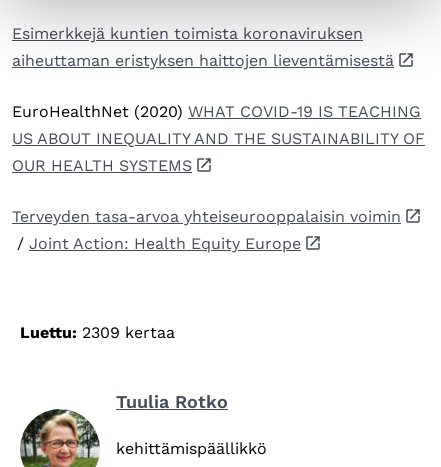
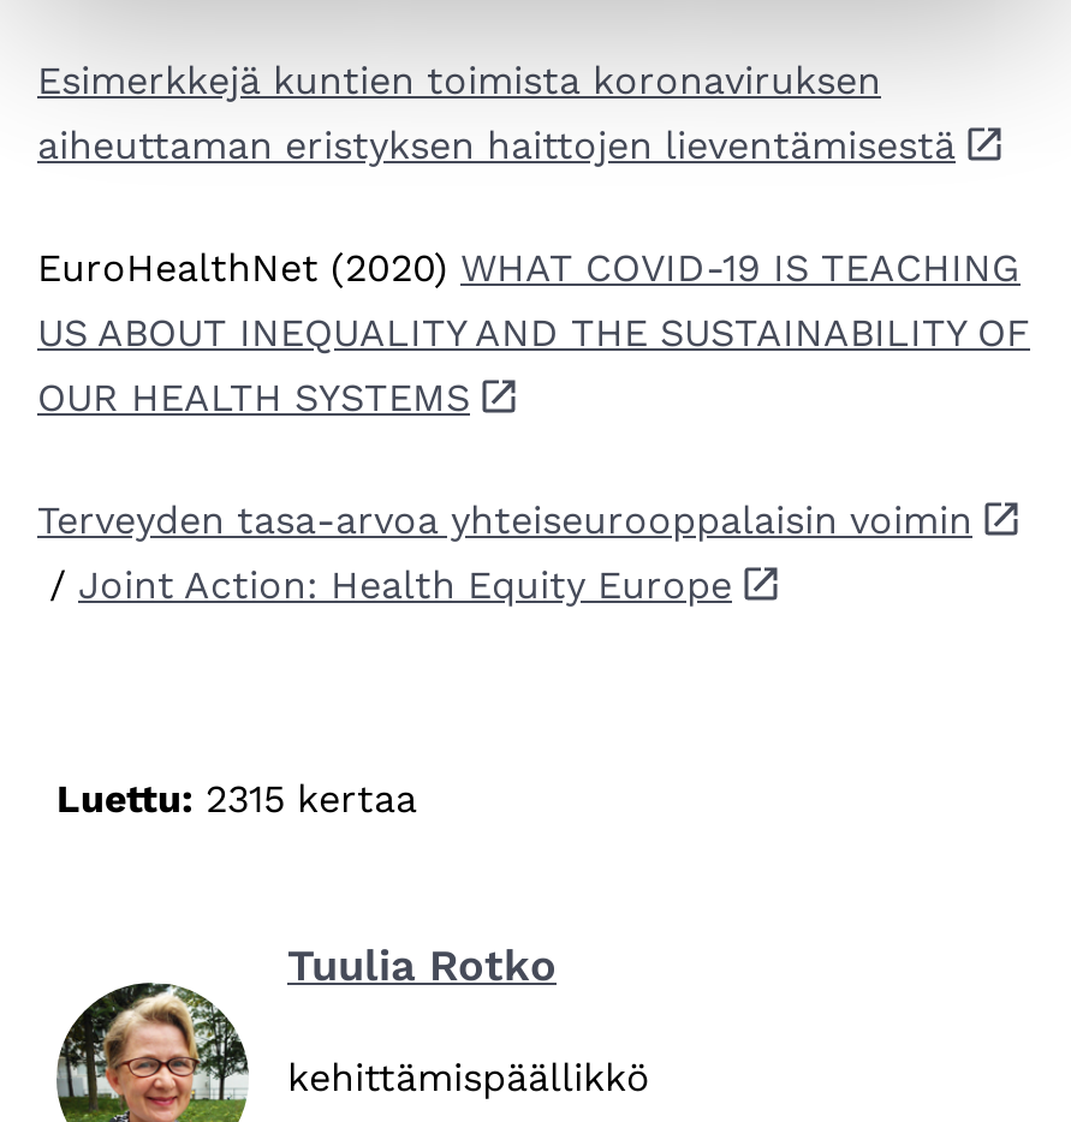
[20,323,175,342] Luettu: 2309 kertaa -> [56,776,417,822] Luettu: 2315 kertaa

